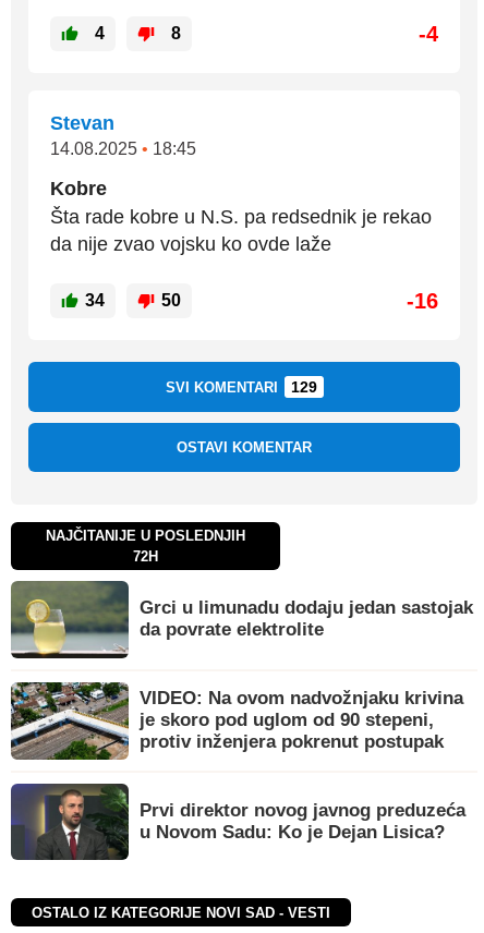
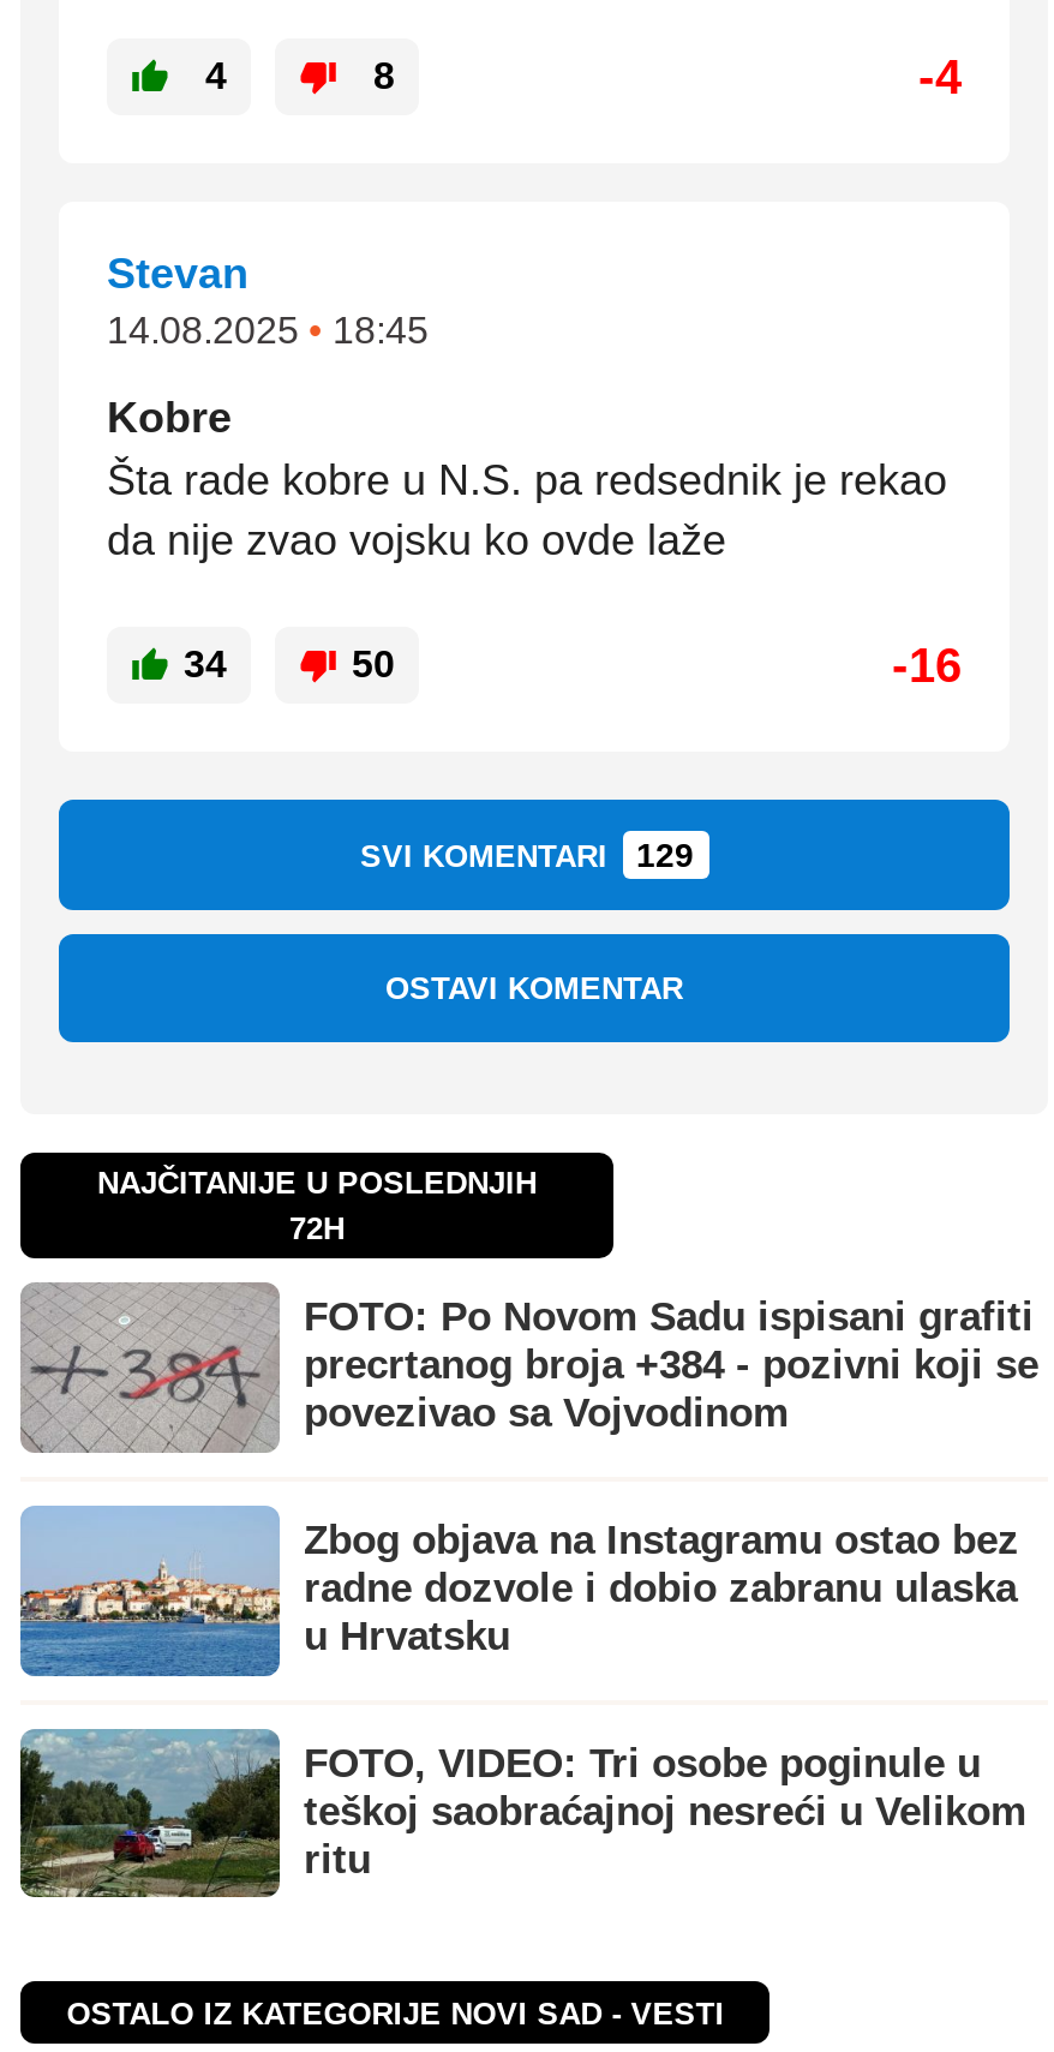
[11,581,473,658] [image] | Grci u limunadu dodaju jedan sastojak | da povrate elektrolite -> [23,1285,1038,1450] [image] | FOTO: Po Novom Sadu ispisani grafiti | precrtanog broja +384 - pozivni koji se | povezivao sa Vojvodinom
[10,681,463,761] [image] | VIDEO: Na ovom nadvožnjaku krivina | je skoro pod uglom od 90 stepeni, | protiv inženjera pokrenut postupak -> [18,1506,1019,1679] [image] | Zbog objava na Instagramu ostao bez | radne dozvole i dobio zabranu ulaska | u Hrvatsku
[10,783,465,860] [image] | Prvi direktor novog javnog preduzeća | u Novom Sadu: Ko je Dejan Lisica? -> [18,1727,1026,1897] [image] | FOTO, VIDEO: Tri osobe poginule u | teškoj saobraćajnoj nesreći u Velikom | ritu

